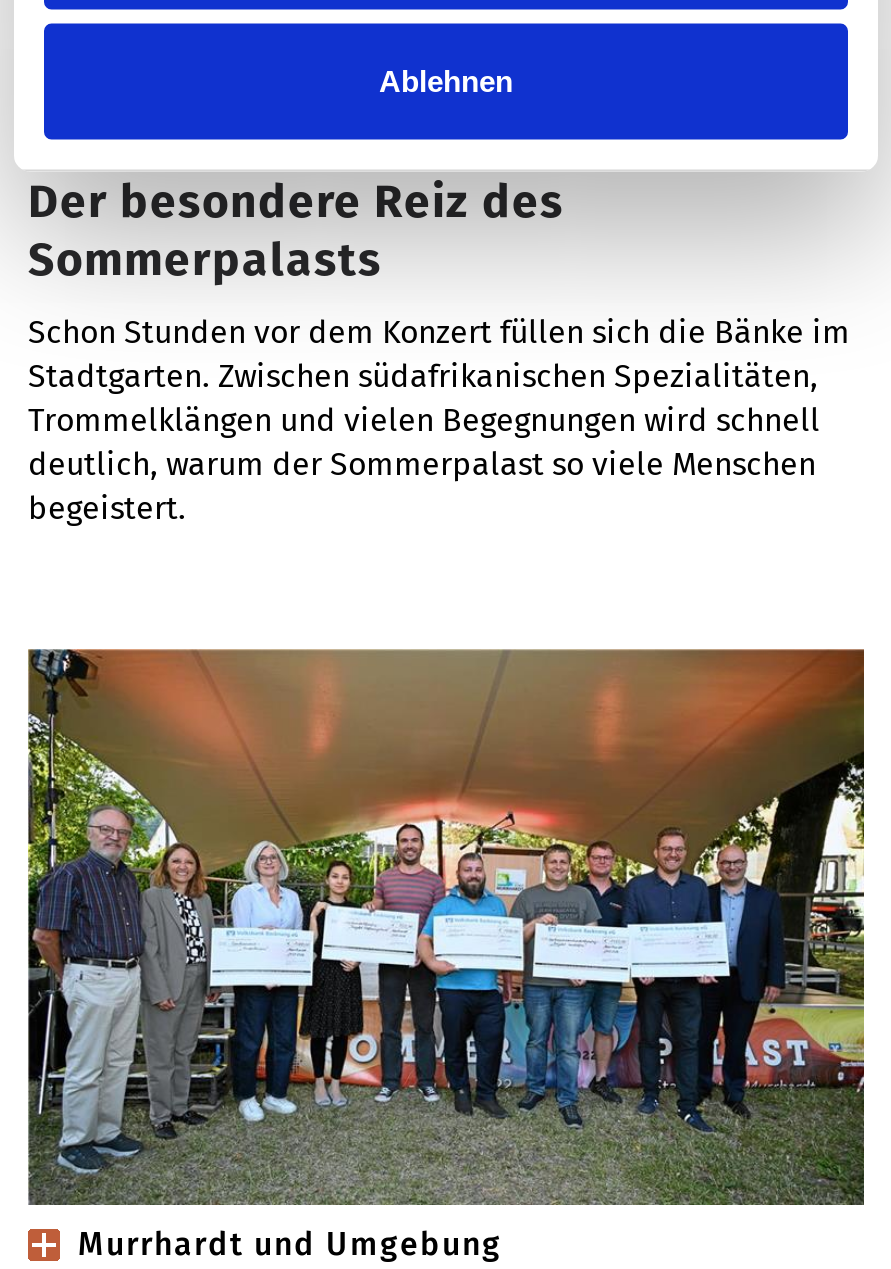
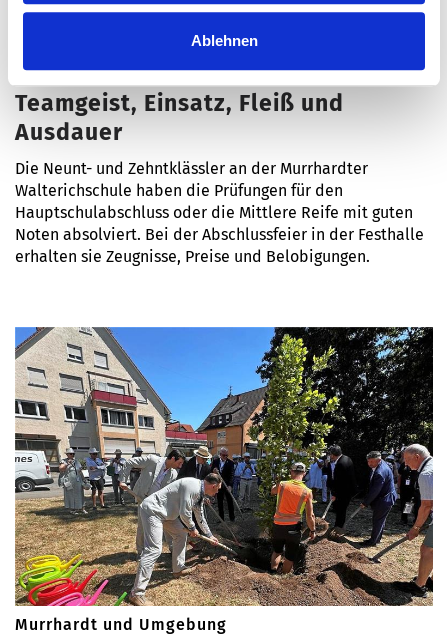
[28,172,564,286] Der besondere Reiz des | Sommerpalasts -> [15,89,344,146] Teamgeist, Einsatz, Fleiß und | Ausdauer
[28,312,850,526] Schon Stunden vor dem Konzert füllen sich die Bänke im | Stadtgarten. Zwischen südafrikanischen Spezialitäten, | Trommelklängen und vielen Begegnungen wird schnell | deutlich, warum der Sommerpalast so viele Menschen | begeistert. -> [15,159,424,266] Die Neunt- und Zehntklässler an der Murrhardter | Walterichschule haben die Prüfungen für den | Hauptschulabschluss oder die Mittlere Reife mit guten | Noten absolviert. Bei der Abschlussfeier in der Festhalle | erhalten sie Zeugnisse, Preise und Belobigungen.
[26,646,866,1206] [image] -> [14,326,434,607] [image]

